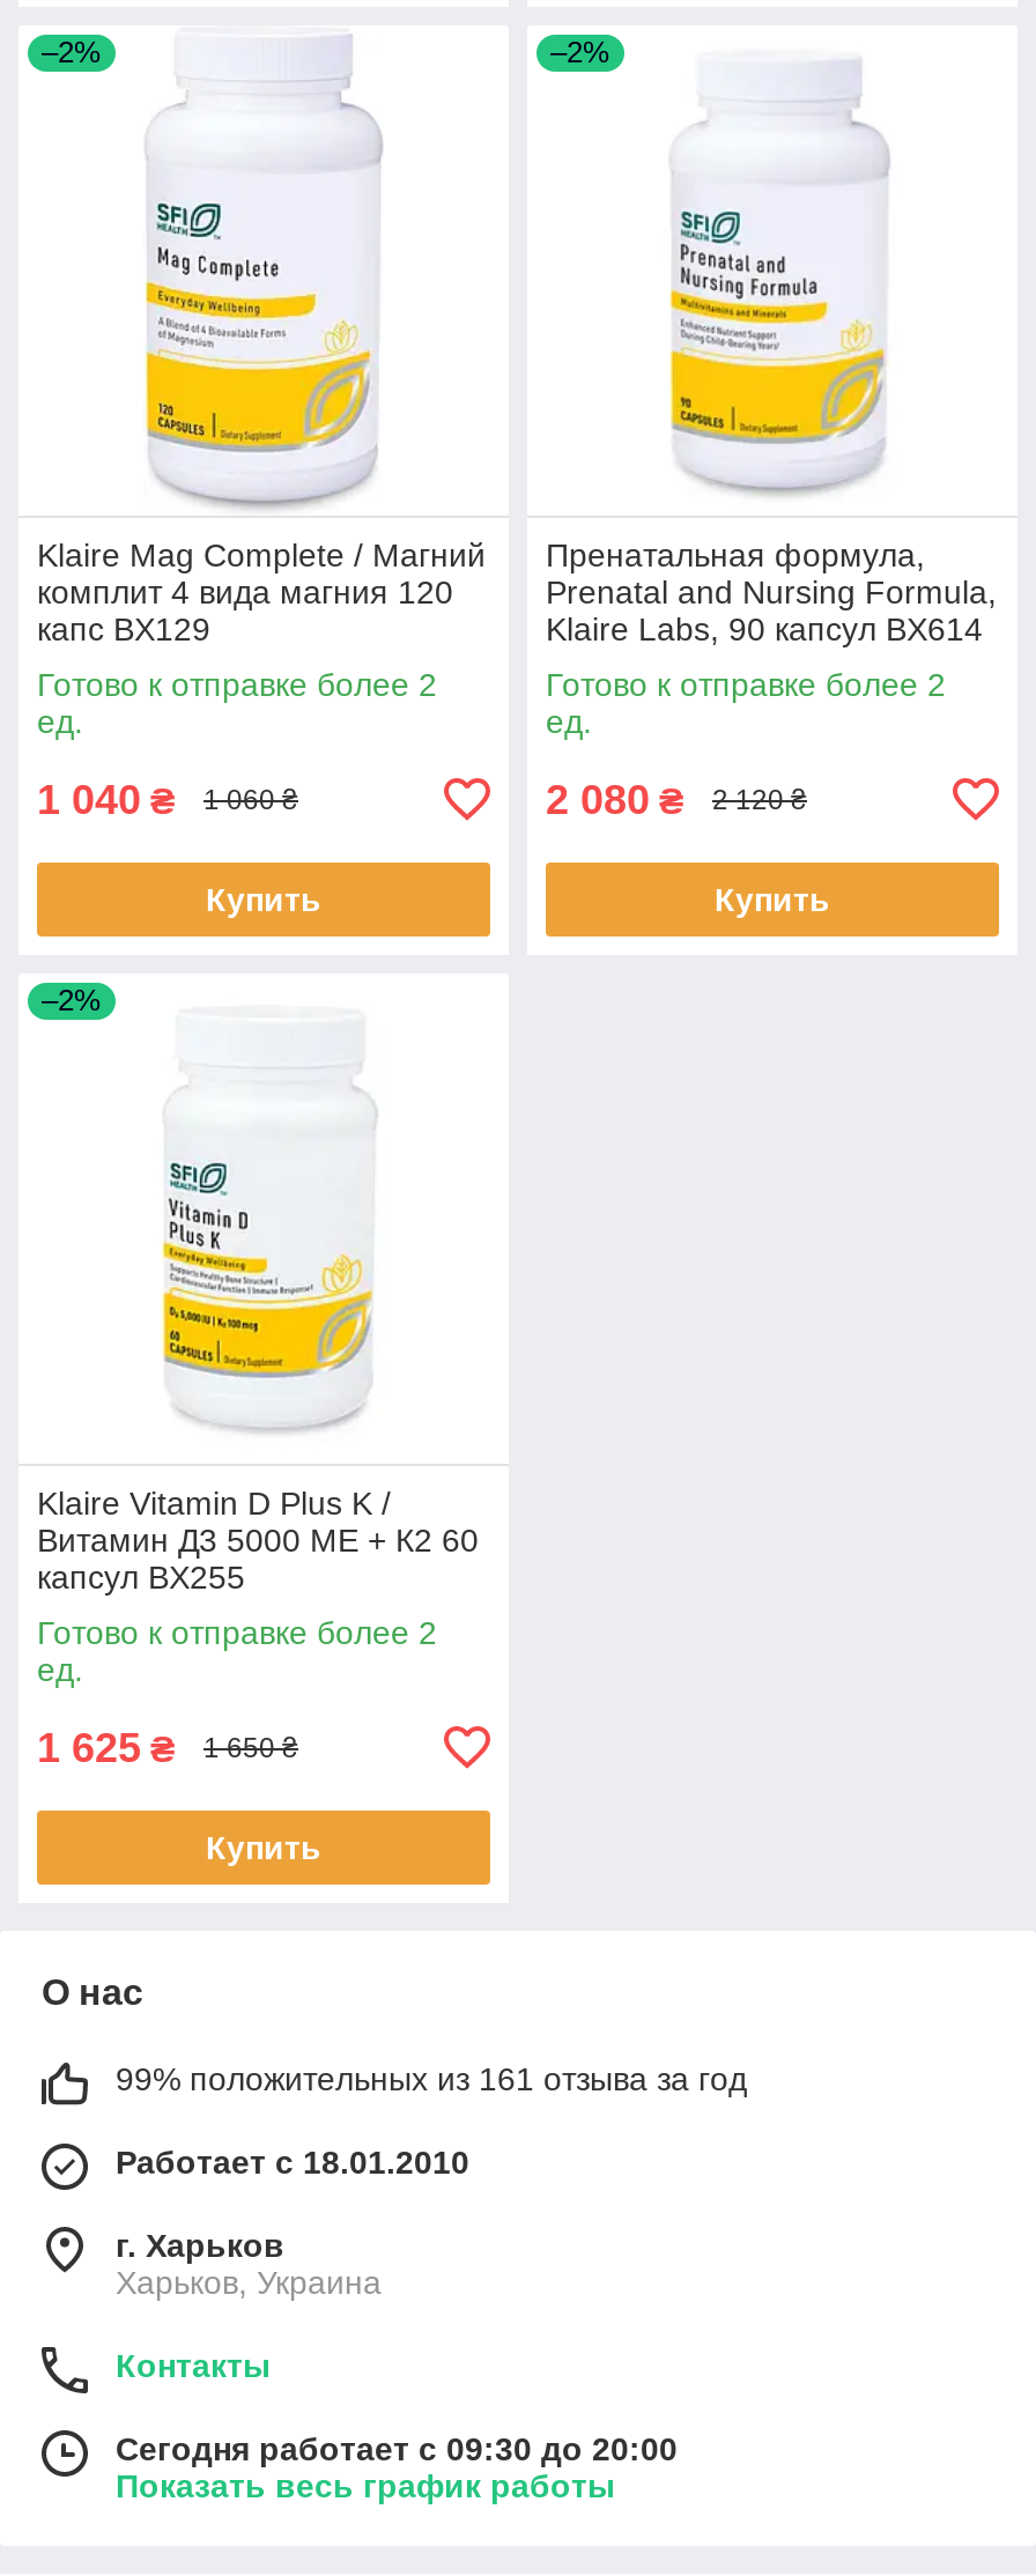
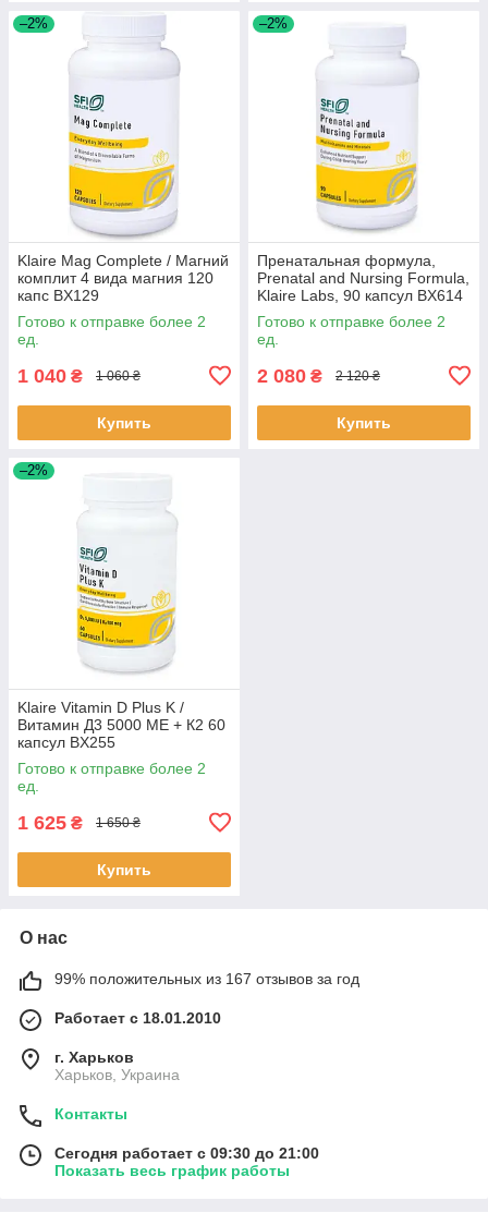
[116,2060,747,2097] 99% положительных из 161 отзыва за год -> [54,970,359,987] 99% положительных из 167 отзывов за год
[116,2430,678,2467] Сегодня работает с 09:30 до 20:00 -> [54,1144,319,1162] Сегодня работает с 09:30 до 21:00

